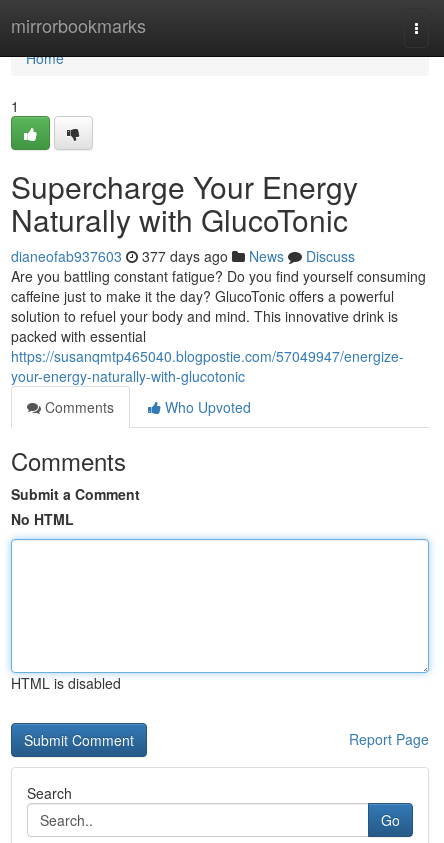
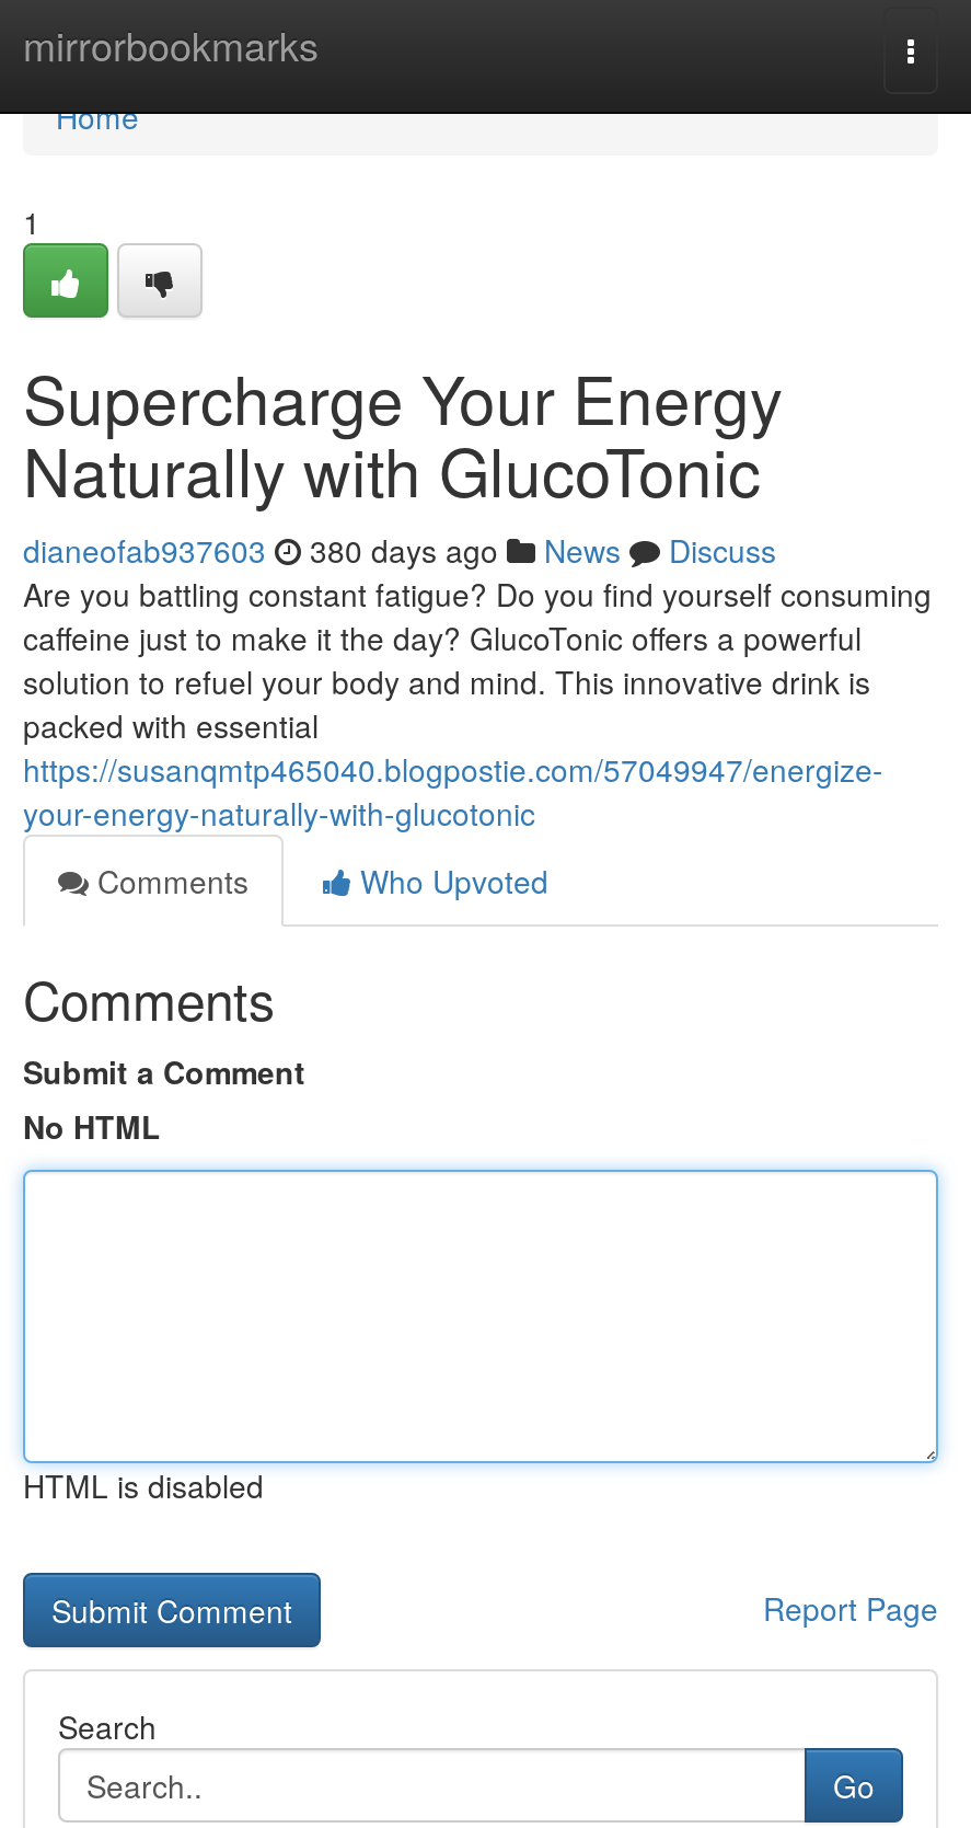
[11,246,355,266] dianeofab937603 377 days ago News Discuss -> [23,528,776,572] dianeofab937603 380 days ago News Discuss

